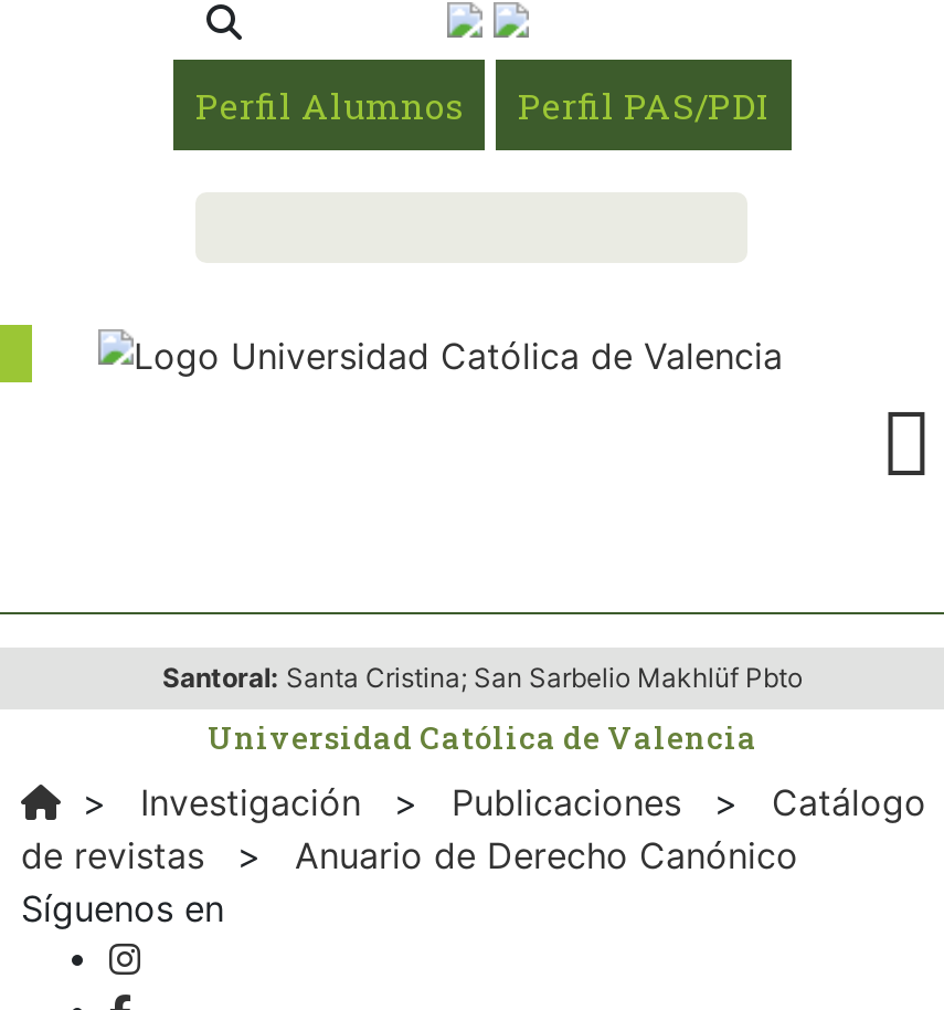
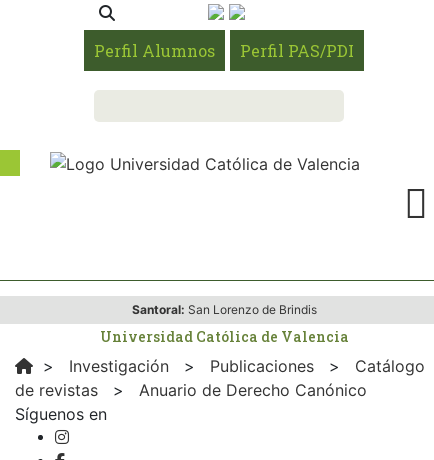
[162,661,803,694] Santoral: Santa Cristina; San Sarbelio Makhlüf Pbto -> [131,302,316,317] Santoral: San Lorenzo de Brindis

